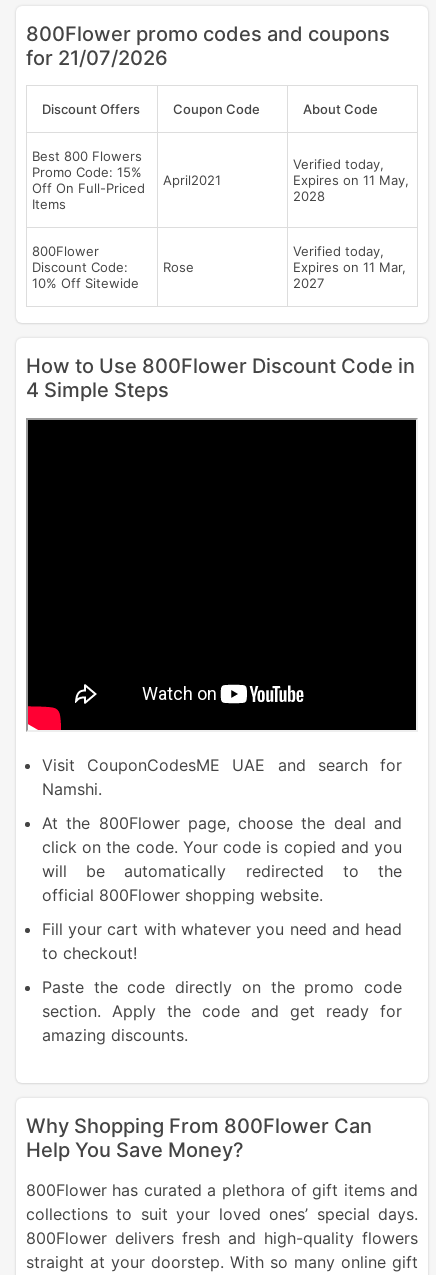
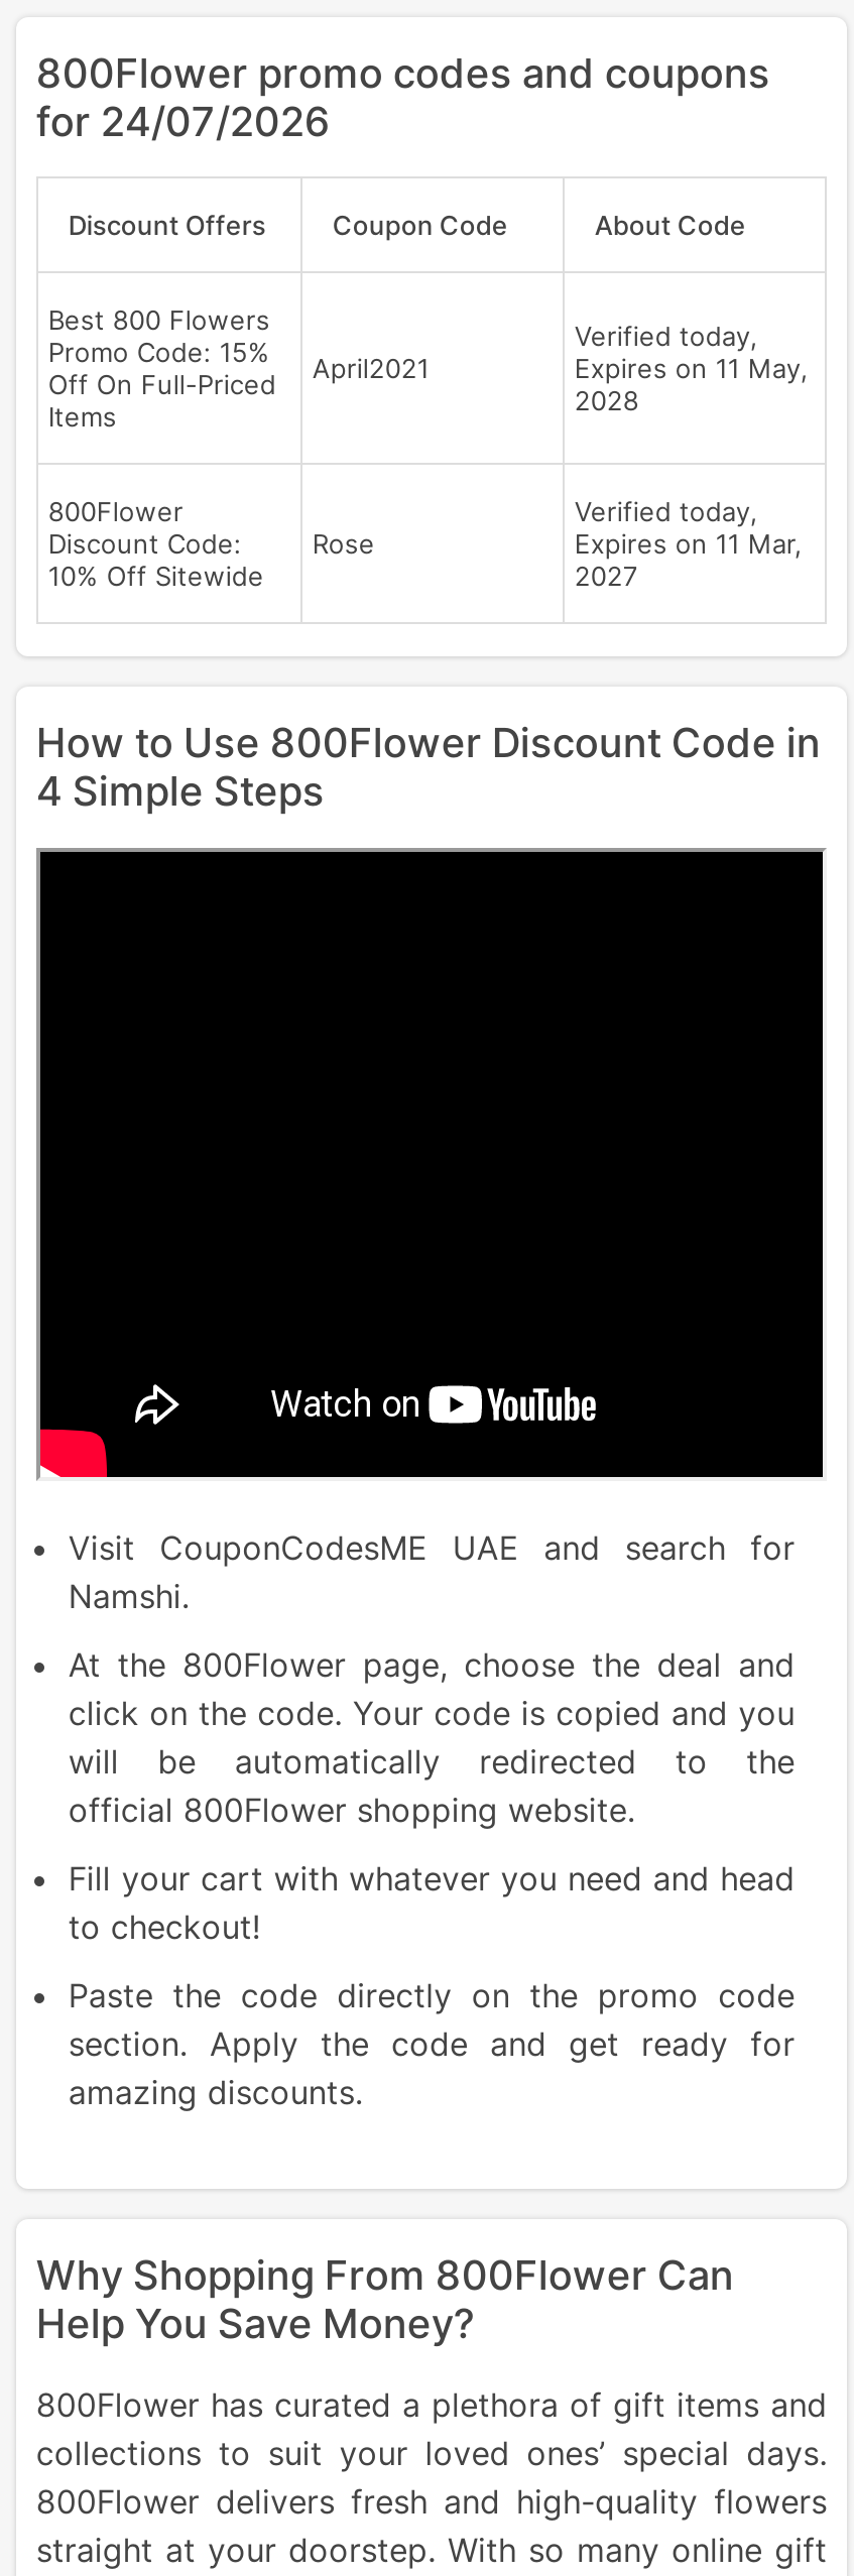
[26,46,168,70] for 21/07/2026 -> [36,98,331,147] for 24/07/2026

